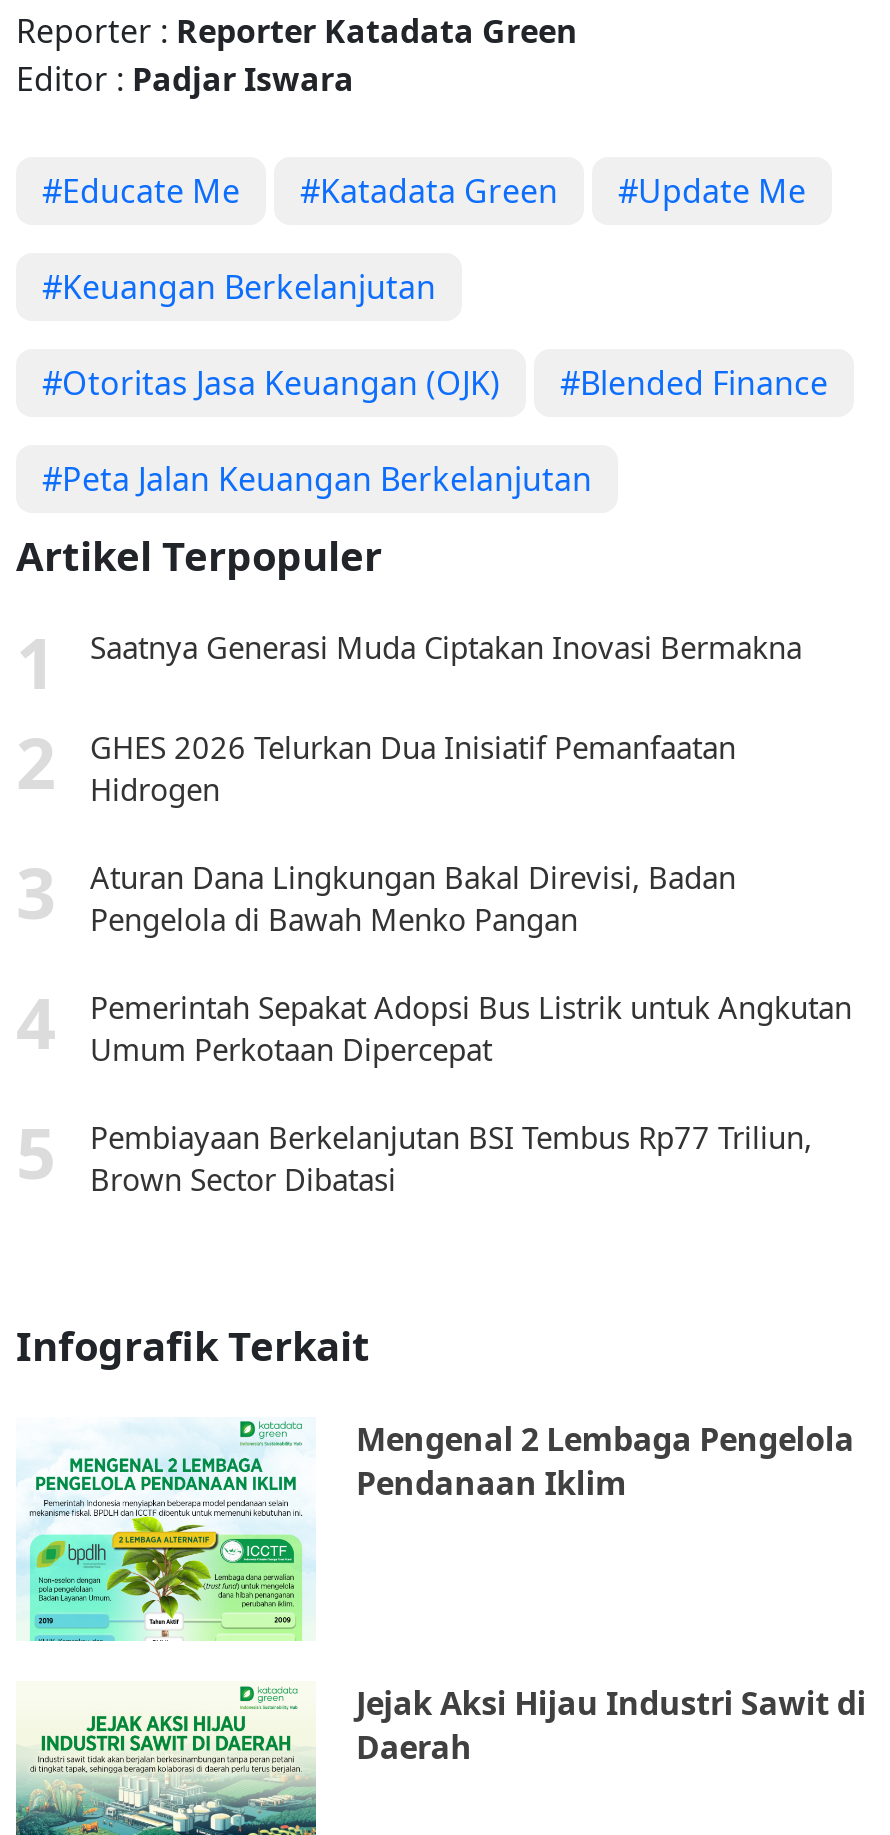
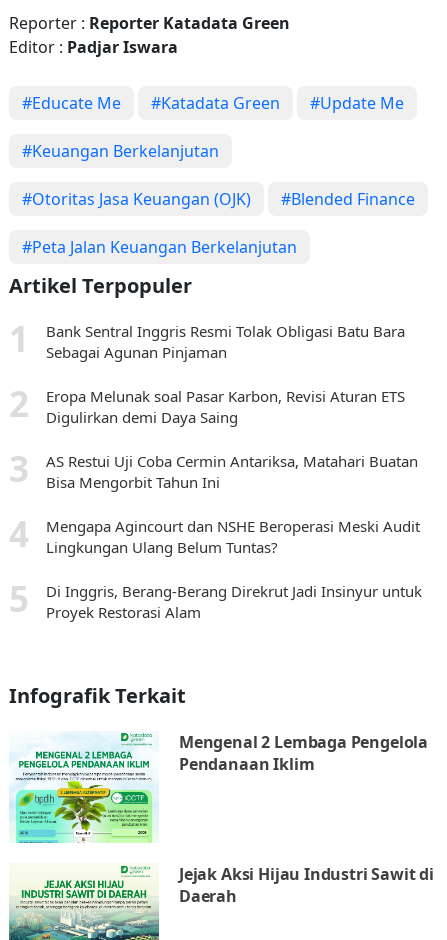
[90,627,802,667] Saatnya Generasi Muda Ciptakan Inovasi Bermakna -> [46,321,405,362] Bank Sentral Inggris Resmi Tolak Obligasi Batu Bara | Sebagai Agunan Pinjaman
[90,727,736,809] GHES 2026 Telurkan Dua Inisiatif Pemanfaatan | Hidrogen -> [46,386,405,427] Eropa Melunak soal Pasar Karbon, Revisi Aturan ETS | Digulirkan demi Daya Saing
[90,857,736,939] Aturan Dana Lingkungan Bakal Direvisi, Badan | Pengelola di Bawah Menko Pangan -> [46,451,418,492] AS Restui Uji Coba Cermin Antariksa, Matahari Buatan | Bisa Mengorbit Tahun Ini
[90,987,852,1069] Pemerintah Sepakat Adopsi Bus Listrik untuk Angkutan | Umum Perkotaan Dipercepat -> [46,516,420,557] Mengapa Agincourt dan NSHE Beroperasi Meski Audit | Lingkungan Ulang Belum Tuntas?
[90,1117,812,1199] Pembiayaan Berkelanjutan BSI Tembus Rp77 Triliun, | Brown Sector Dibatasi -> [46,581,422,622] Di Inggris, Berang-Berang Direkrut Jadi Insinyur untuk | Proyek Restorasi Alam

